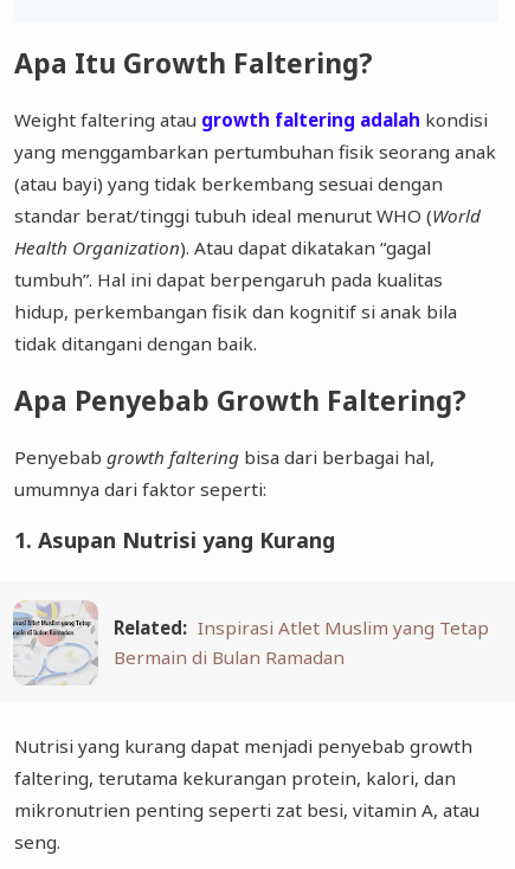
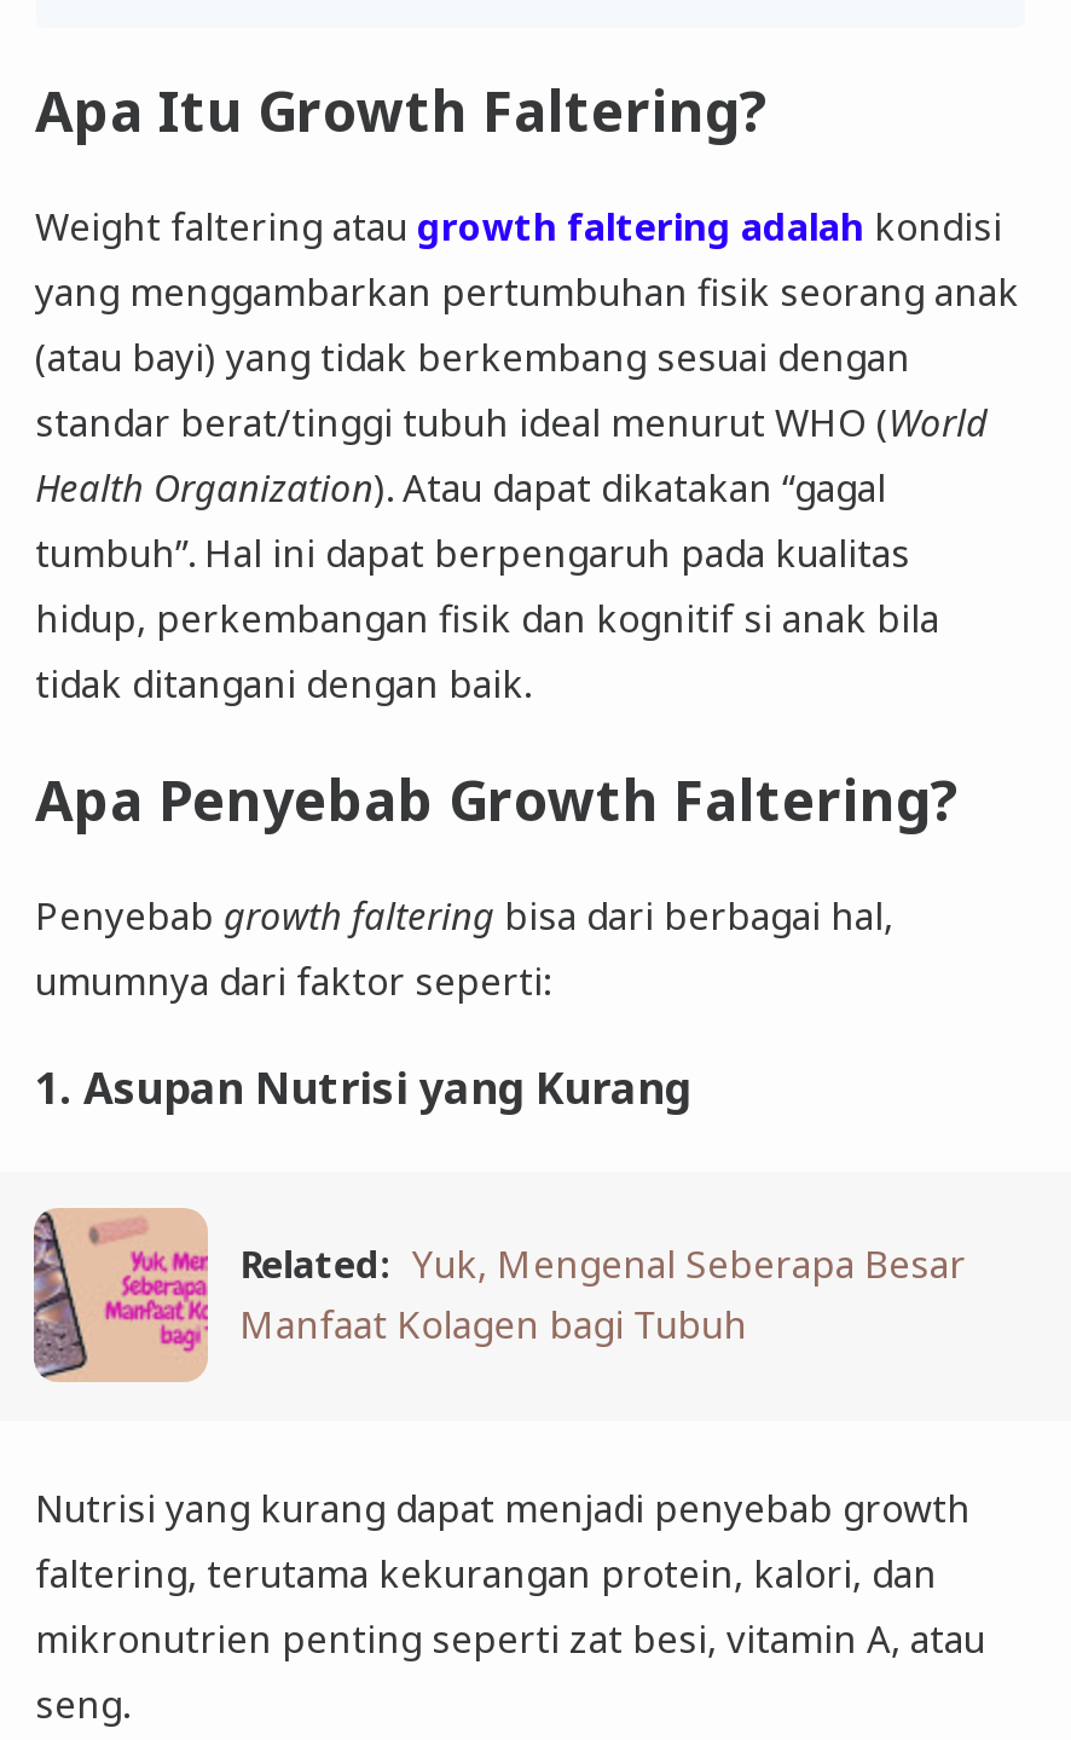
[12,599,489,685] [image] | Related: Inspirasi Atlet Muslim yang Tetap | Bermain di Bulan Ramadan -> [31,1206,966,1382] [image] | Related: Yuk, Mengenal Seberapa Besar | Manfaat Kolagen bagi Tubuh

